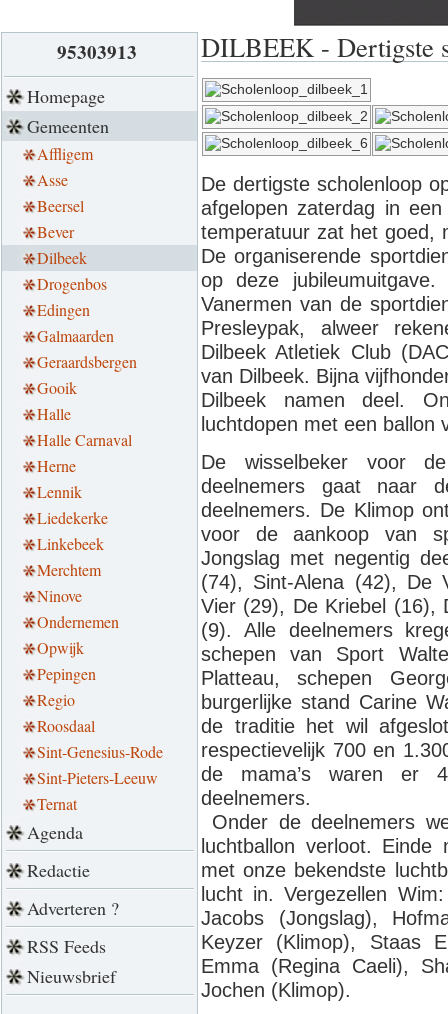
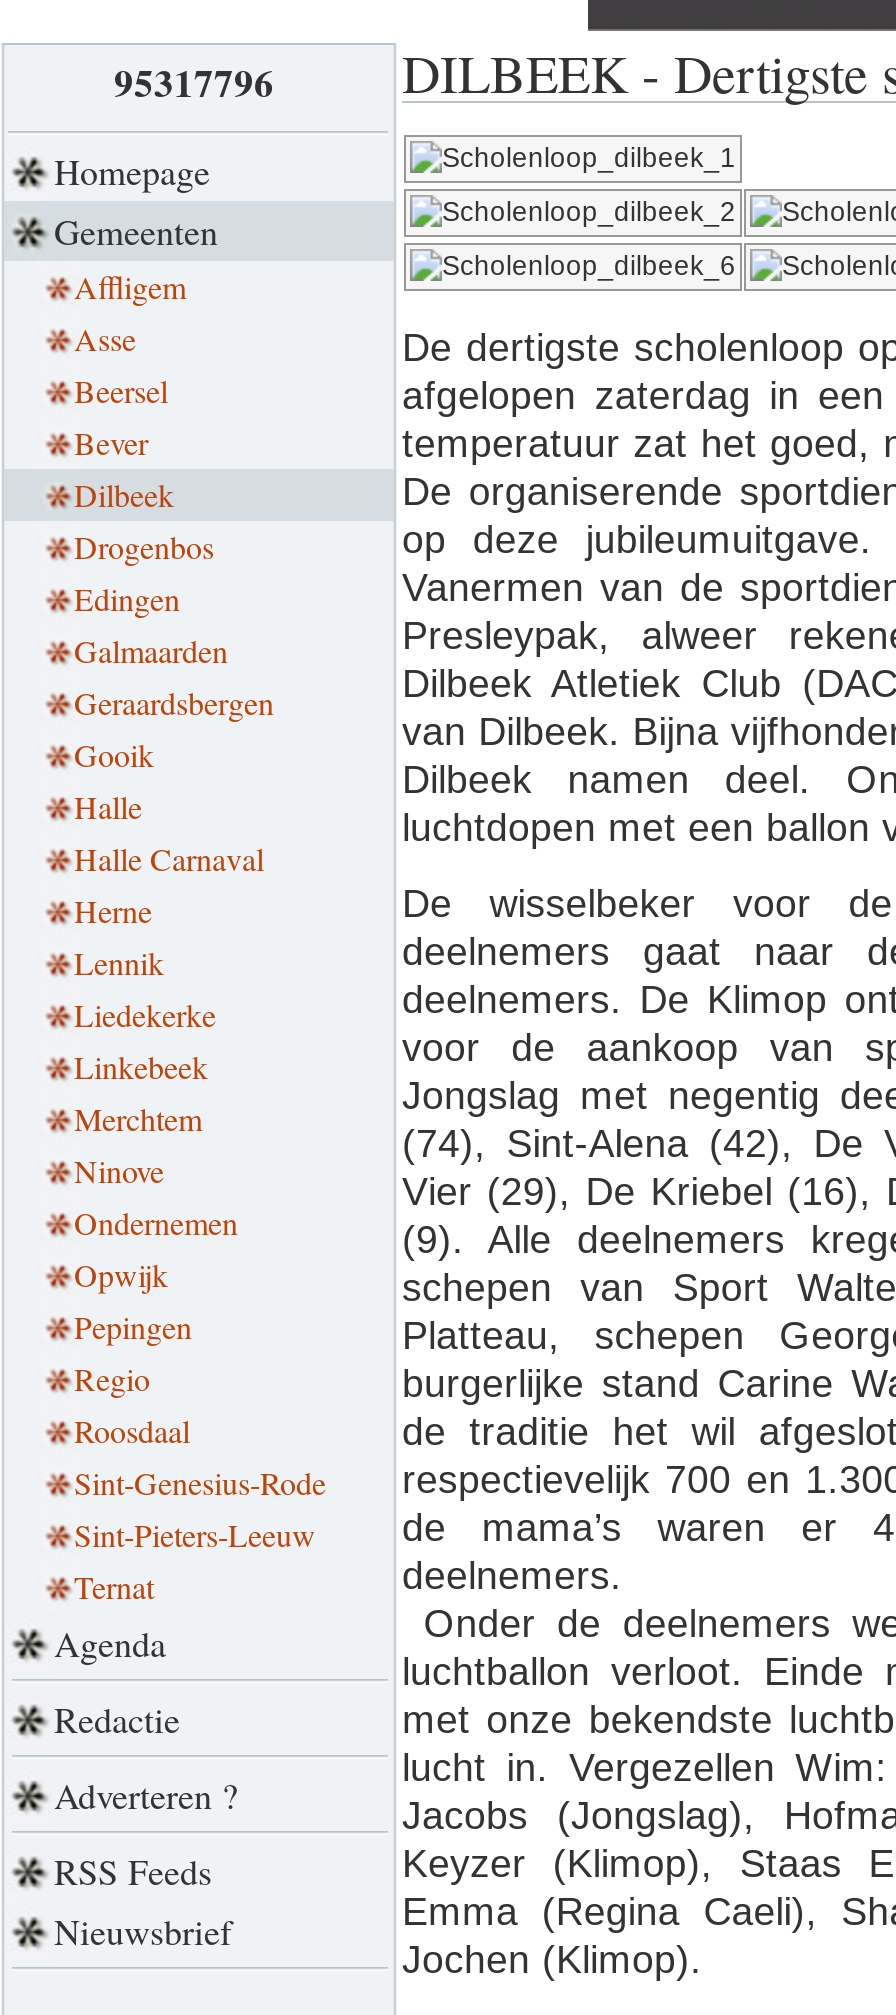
[57,38,137,65] 95303913 -> [114,55,274,109] 95317796

